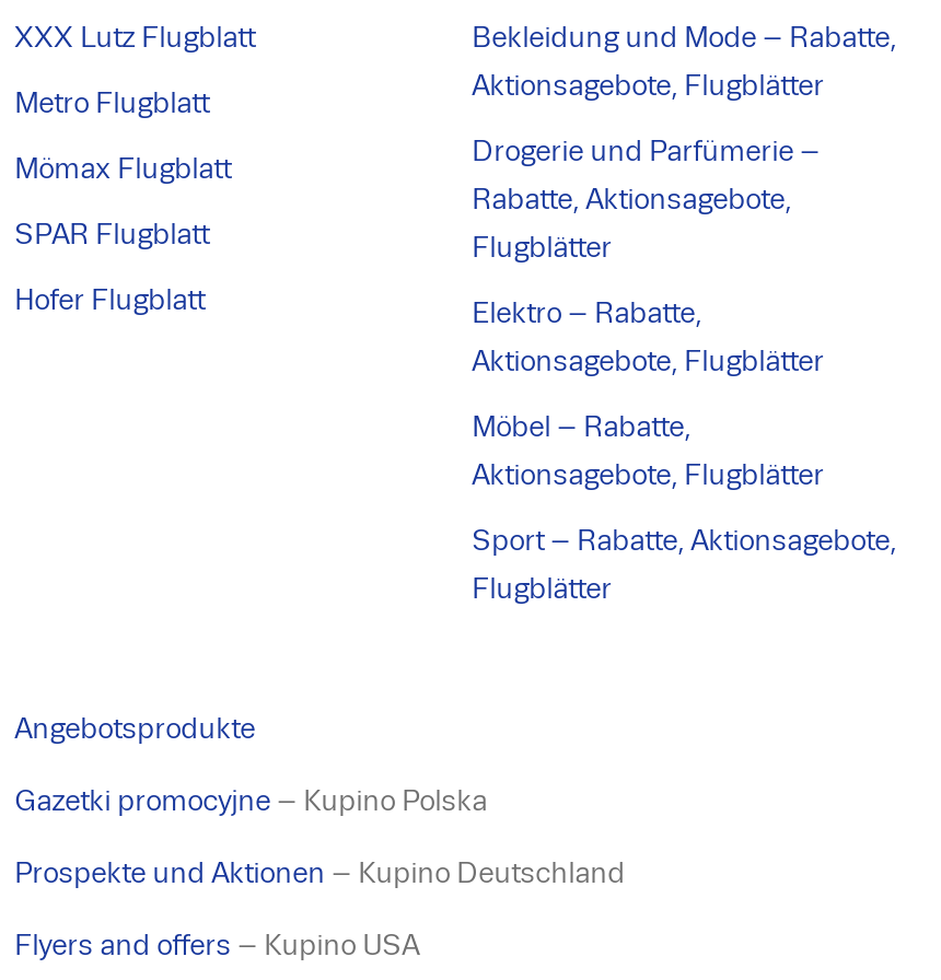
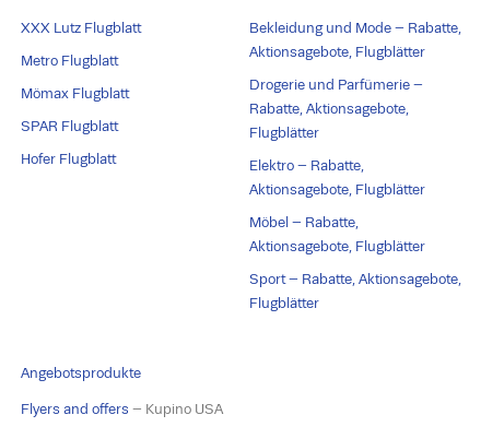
[15,784,625,889] Gazetki promocyjne – Kupino Polska | Prospekte und Aktionen – Kupino Deutschland -> none

